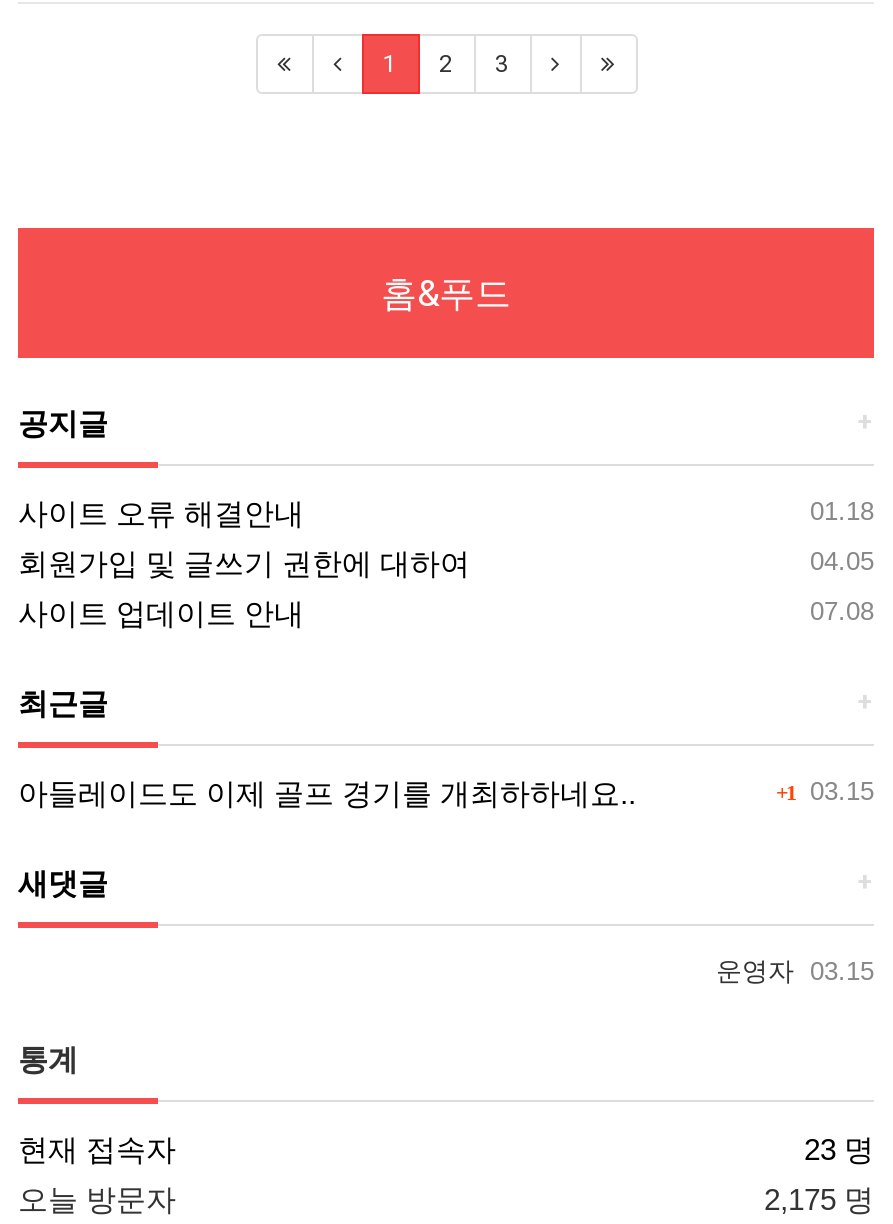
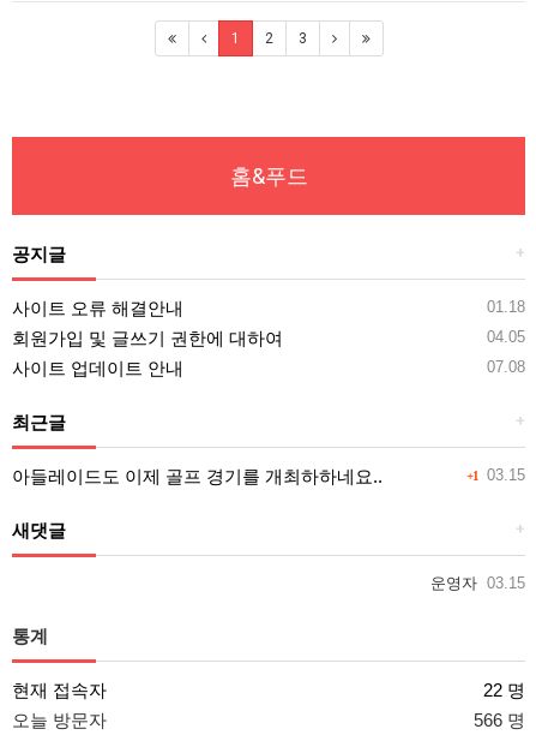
[804,1132,874,1166] 23 명 -> [483,680,525,700] 22 명
[764,1182,874,1216] 2,175 명 -> [474,710,525,730] 566 명

